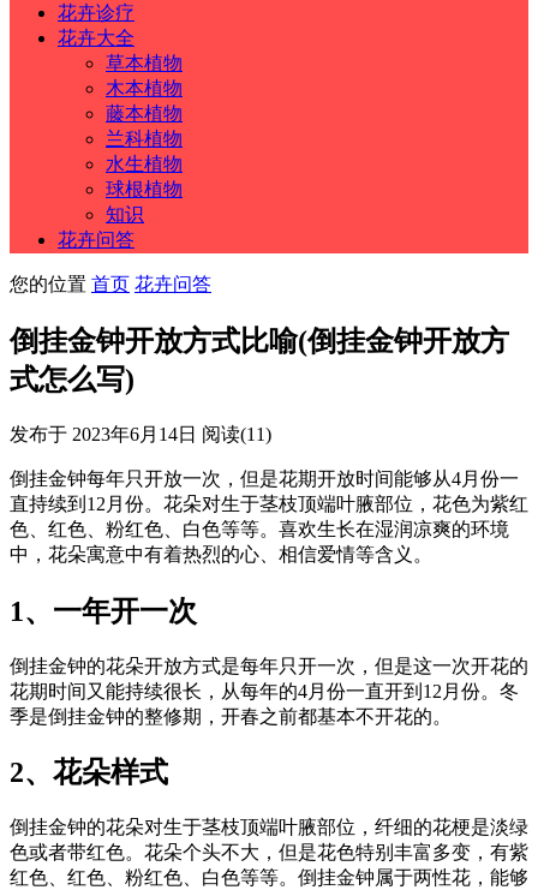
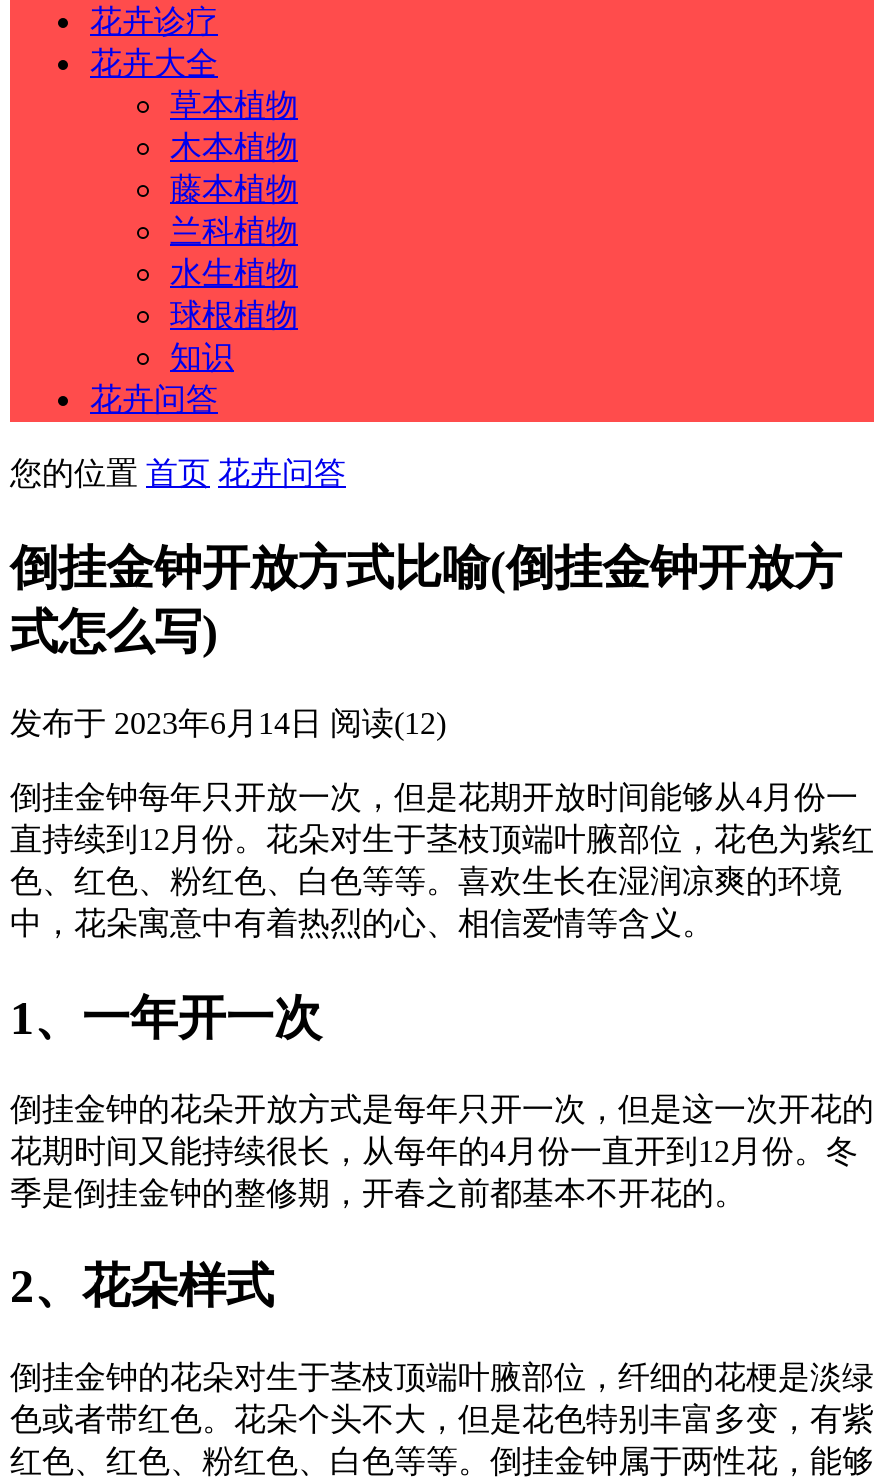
[10,424,271,444] 发布于 2023年6月14日阅读(11) -> [10,705,446,739] 发布于 2023年6月14日阅读(12)

